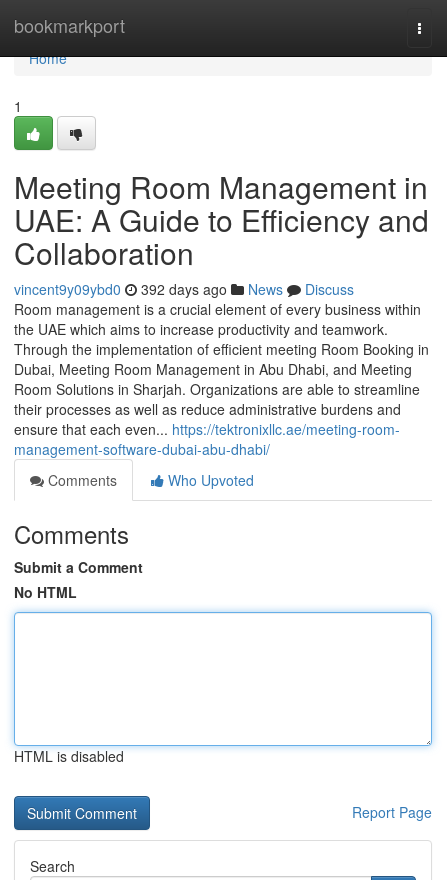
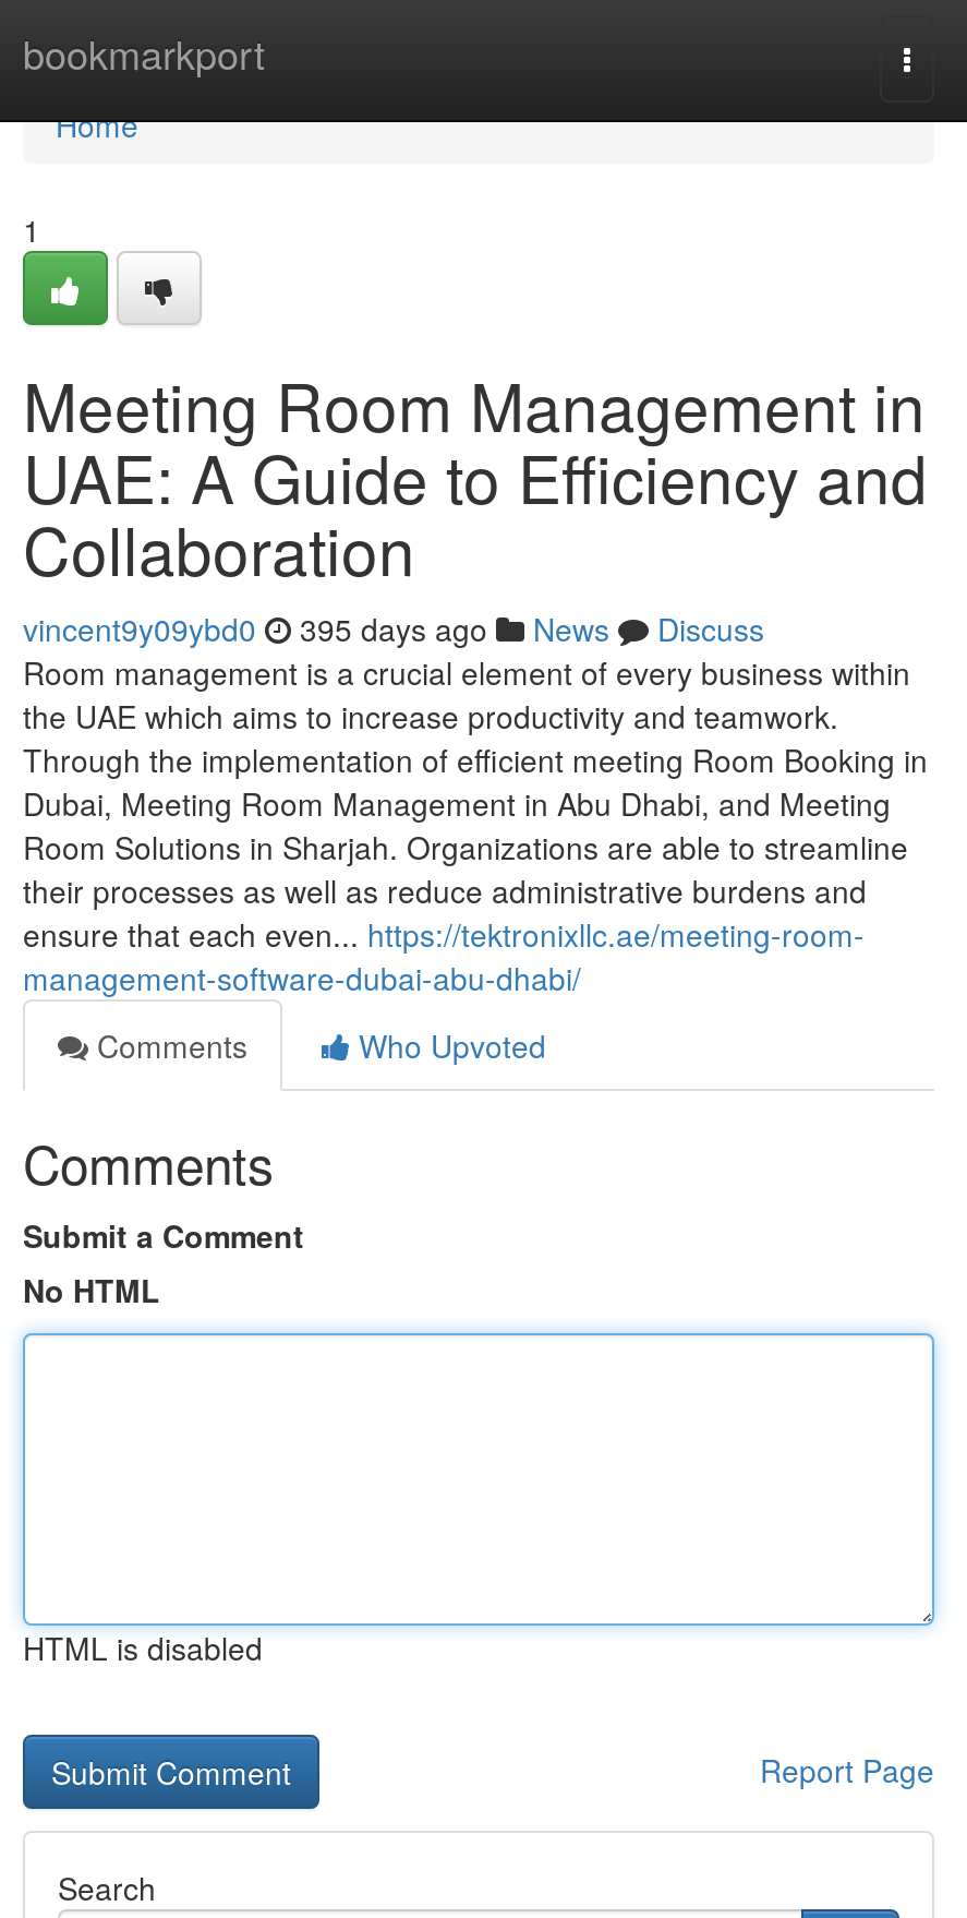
[14,279,354,299] vincent9y09ybd0 392 days ago News Discuss -> [23,607,764,650] vincent9y09ybd0 395 days ago News Discuss

